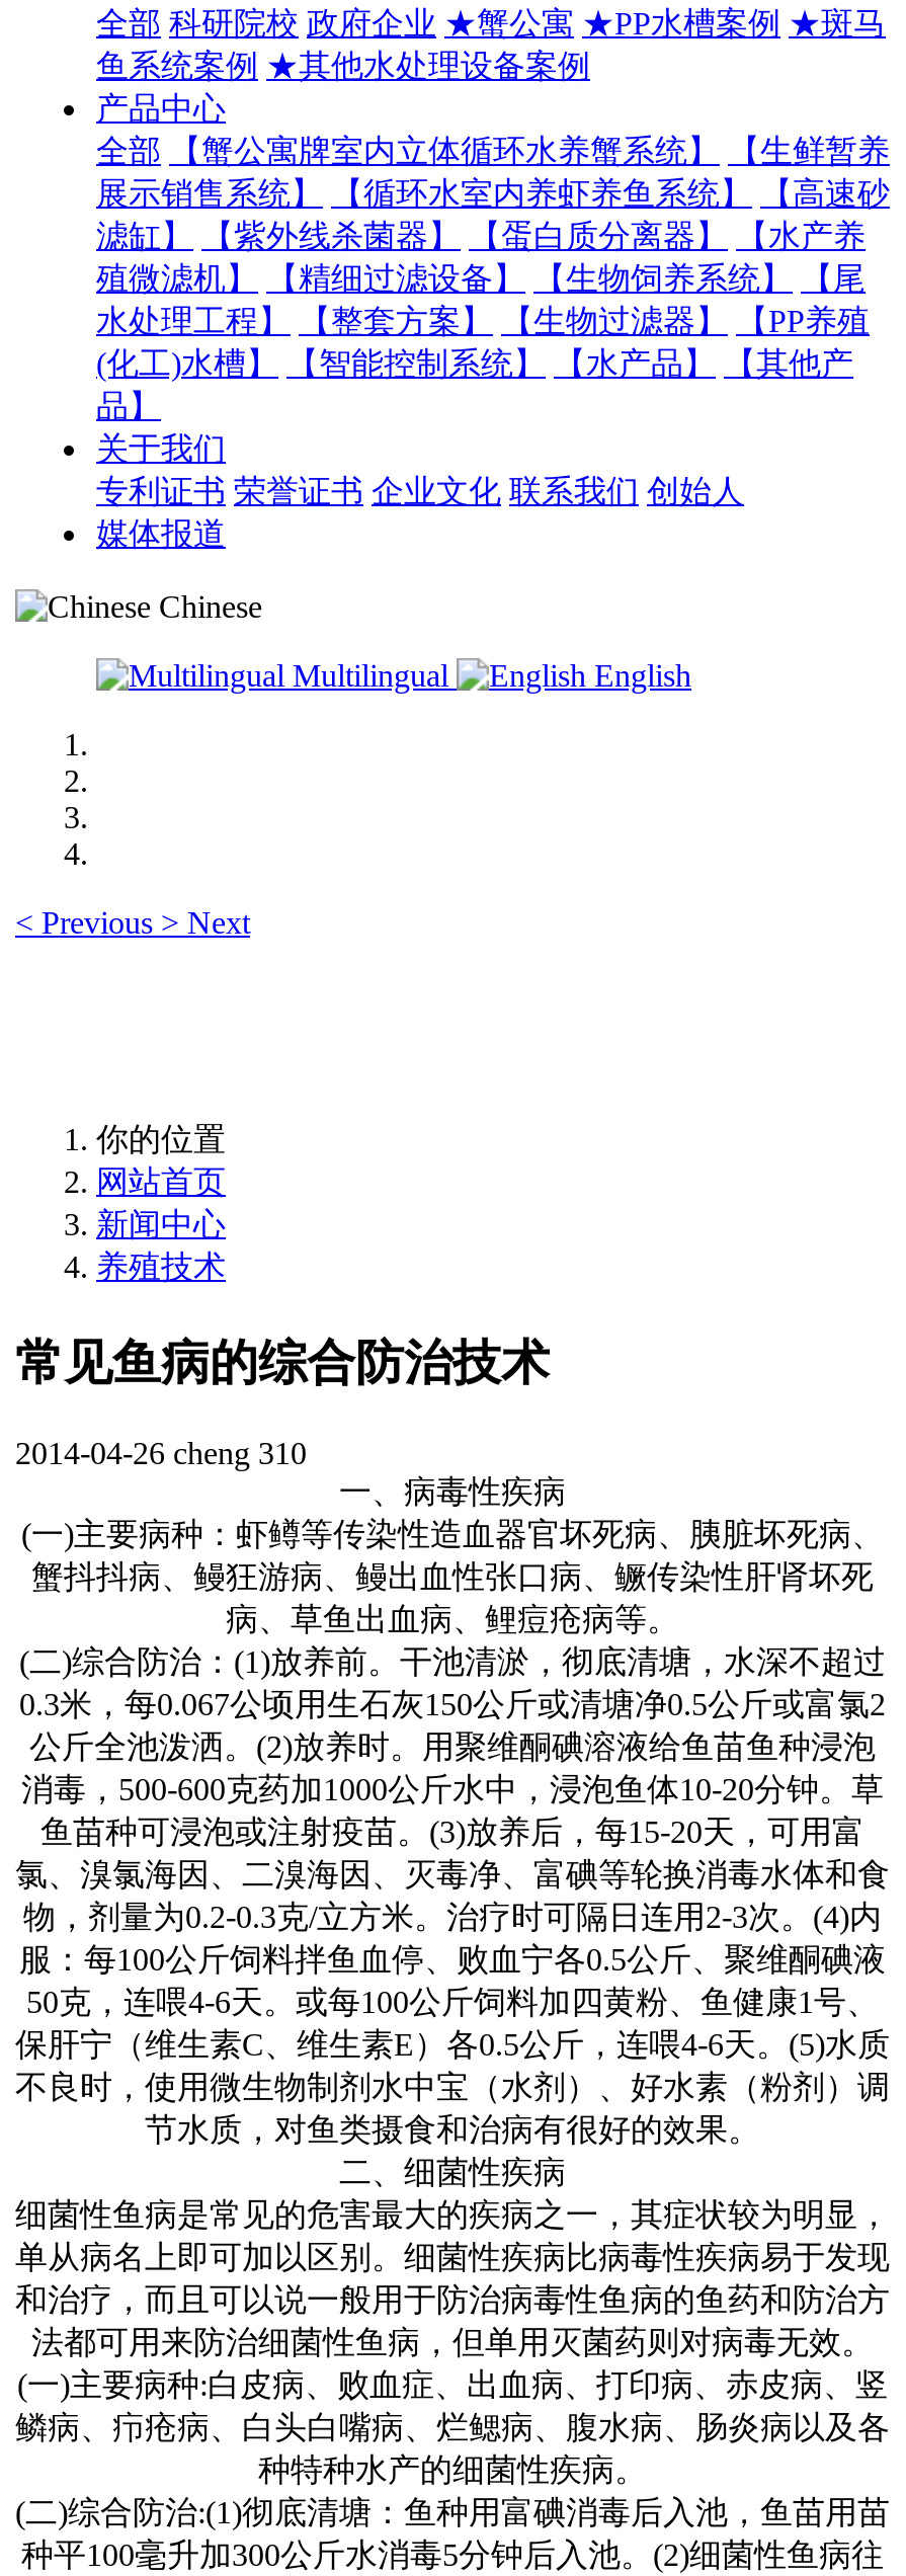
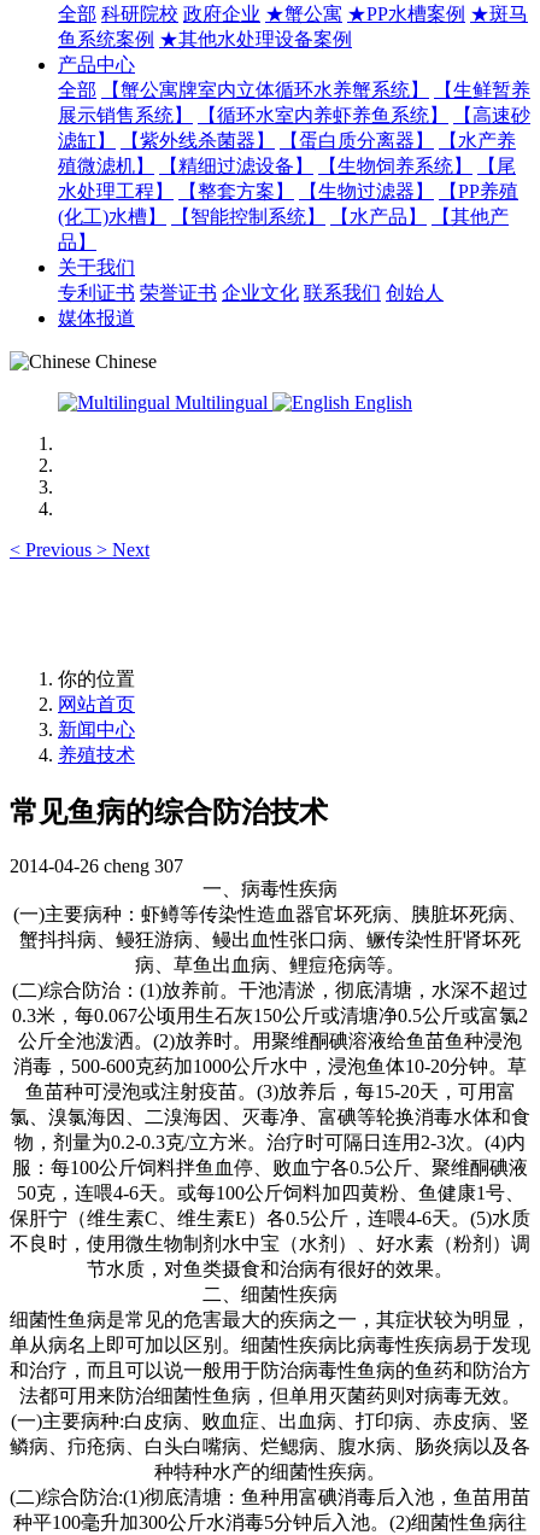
[15,1435,307,1470] 2014-04-26 cheng 310 -> [10,855,183,876] 2014-04-26 cheng 307

